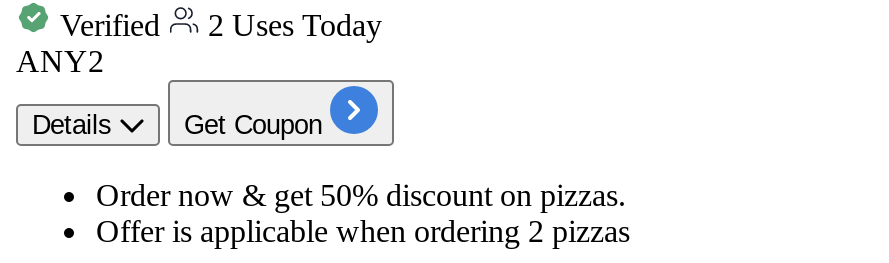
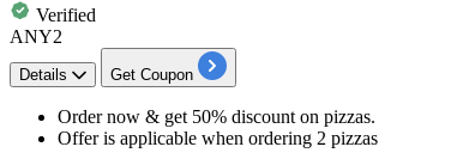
[208,7,382,41] 2 Uses Today -> none

